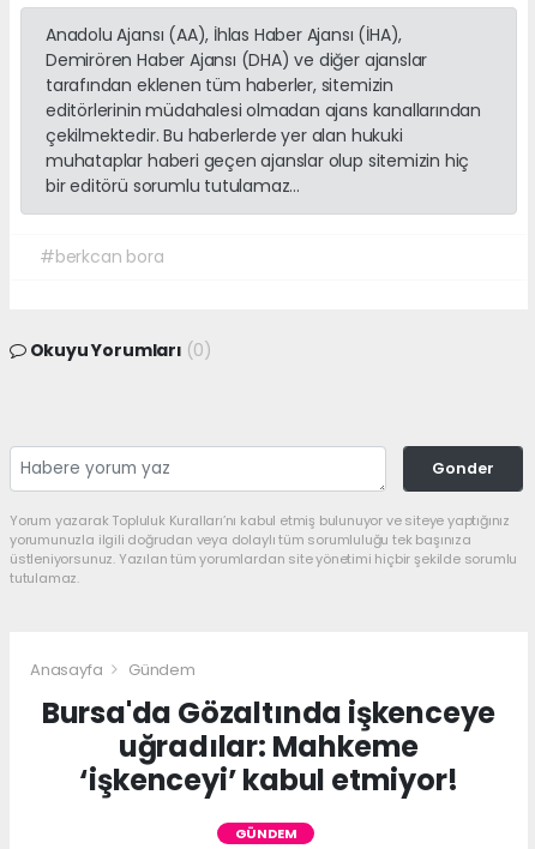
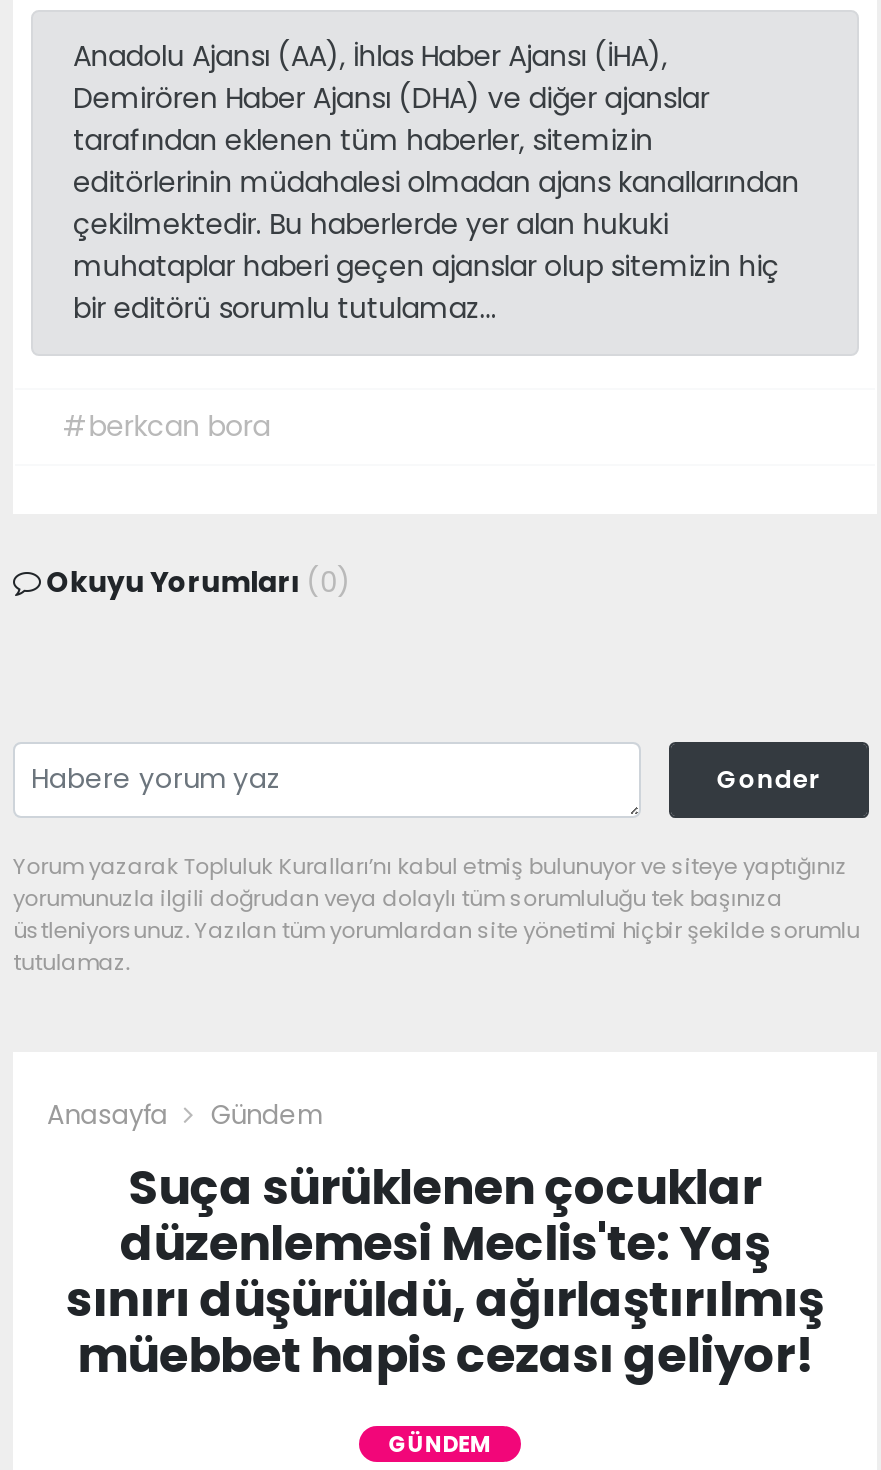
[42,693,496,799] Bursa'da Gözaltında işkenceye | uğradılar: Mahkeme | ‘işkenceyi’ kabul etmiyor! -> [66,1153,824,1387] Suça sürüklenen çocuklar | düzenlemesi Meclis'te: Yaş | sınırı düşürüldü, ağırlaştırılmış | müebbet hapis cezası geliyor!

